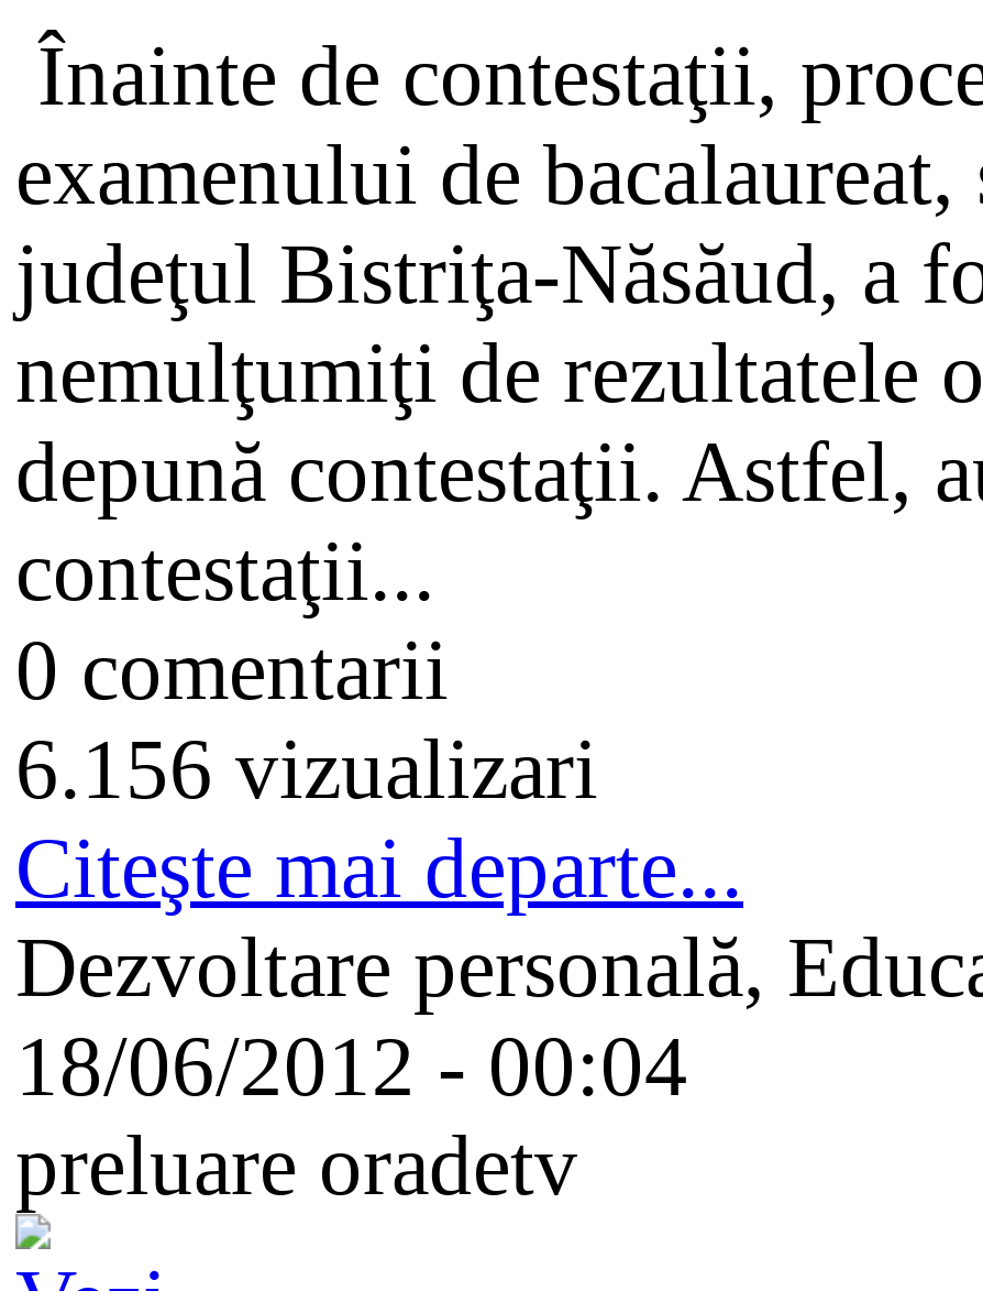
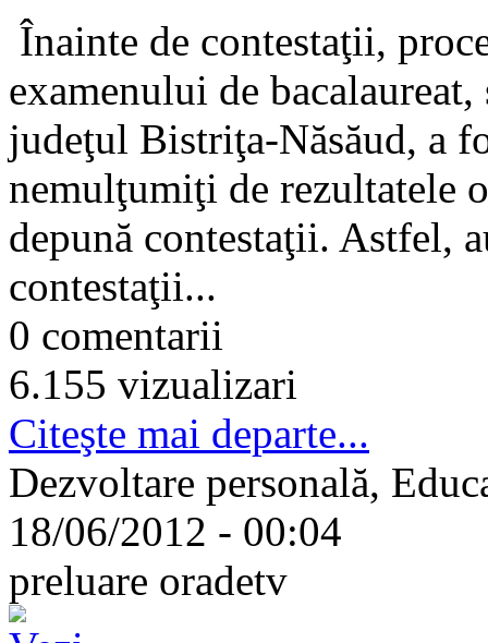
[15,720,598,815] 6.156 vizualizari -> [9,361,297,407] 6.155 vizualizari

